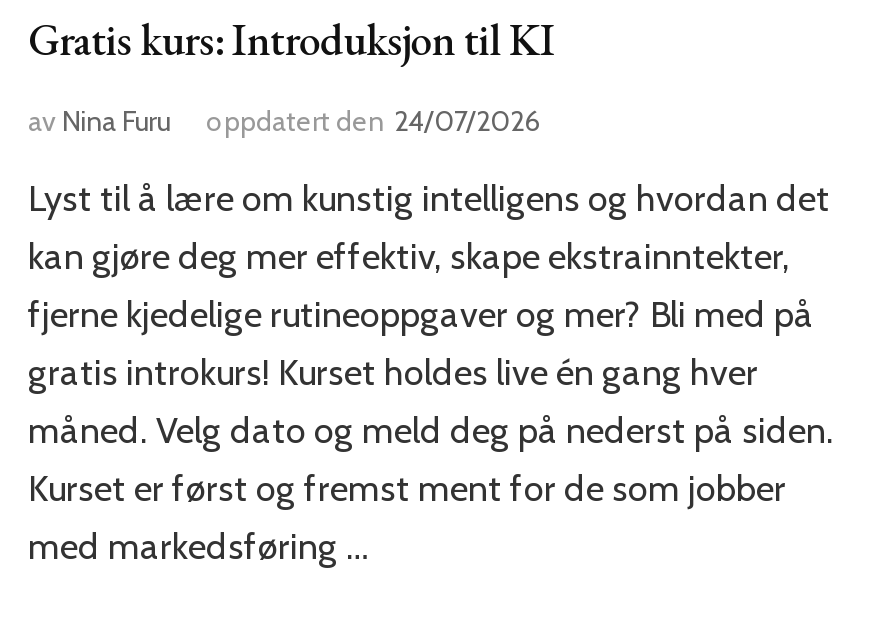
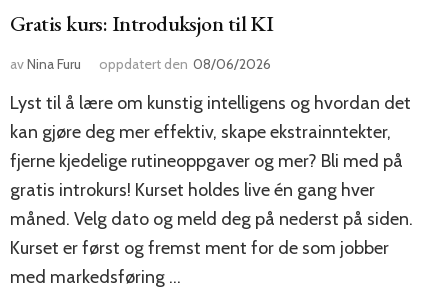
[206,104,540,140] oppdatert den 24/07/2026 -> [99,55,271,73] oppdatert den 08/06/2026

